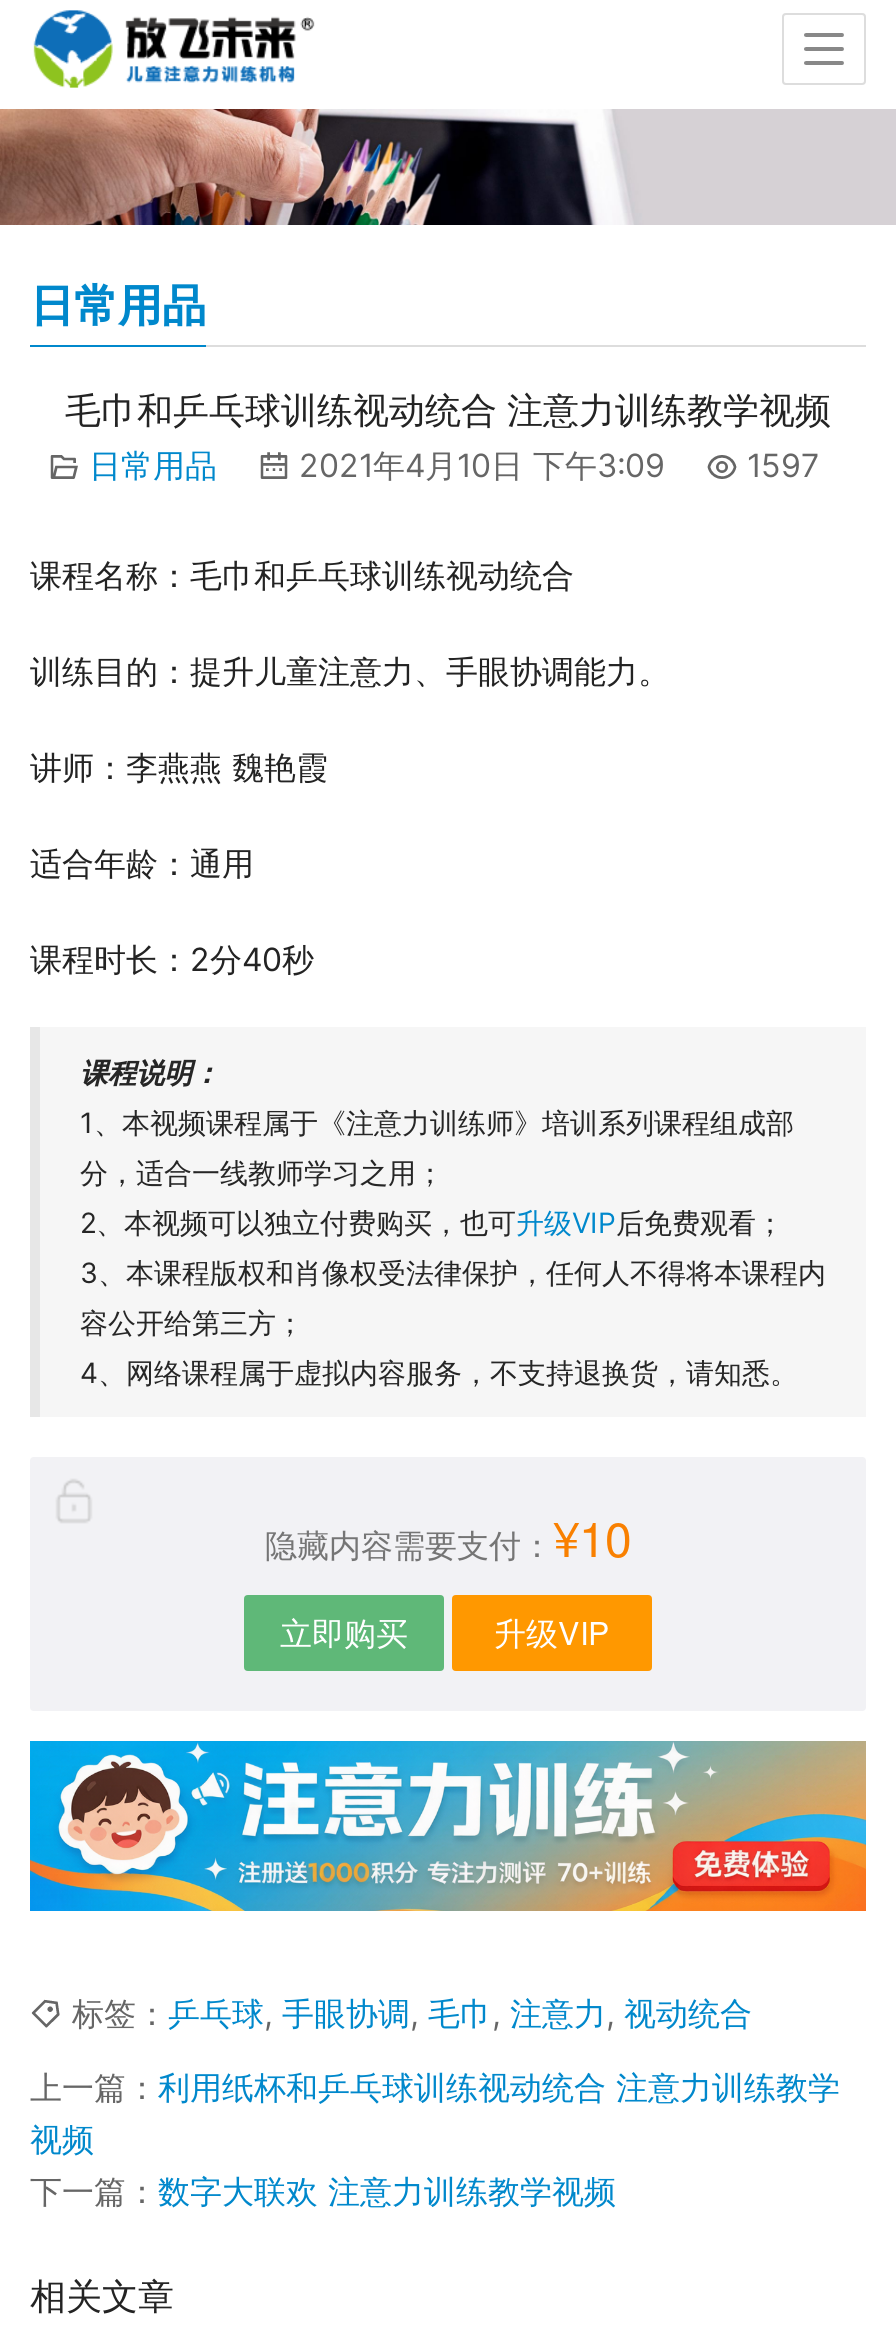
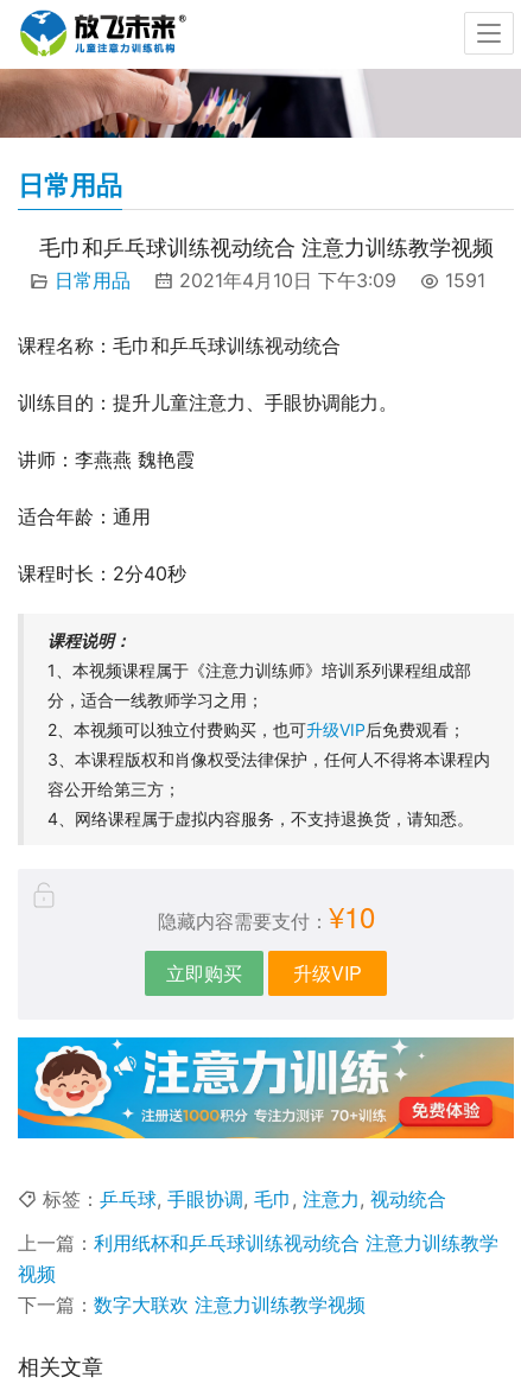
[89,446,819,486] 日常用品 2021年4月10日 下午3:09 1597 -> [54,269,485,292] 日常用品 2021年4月10日 下午3:09 1591

